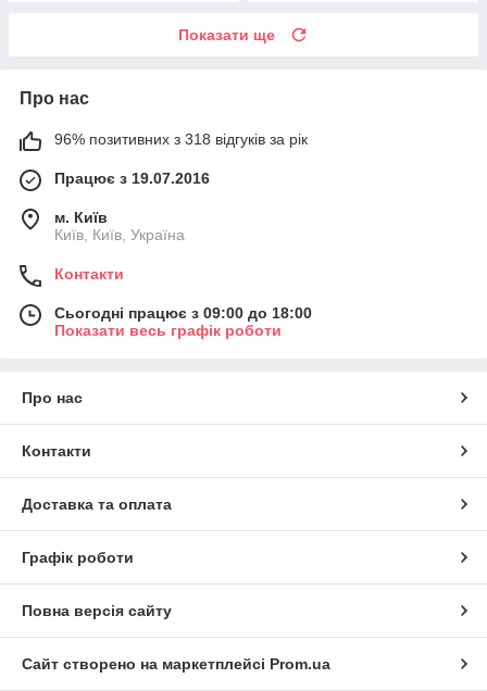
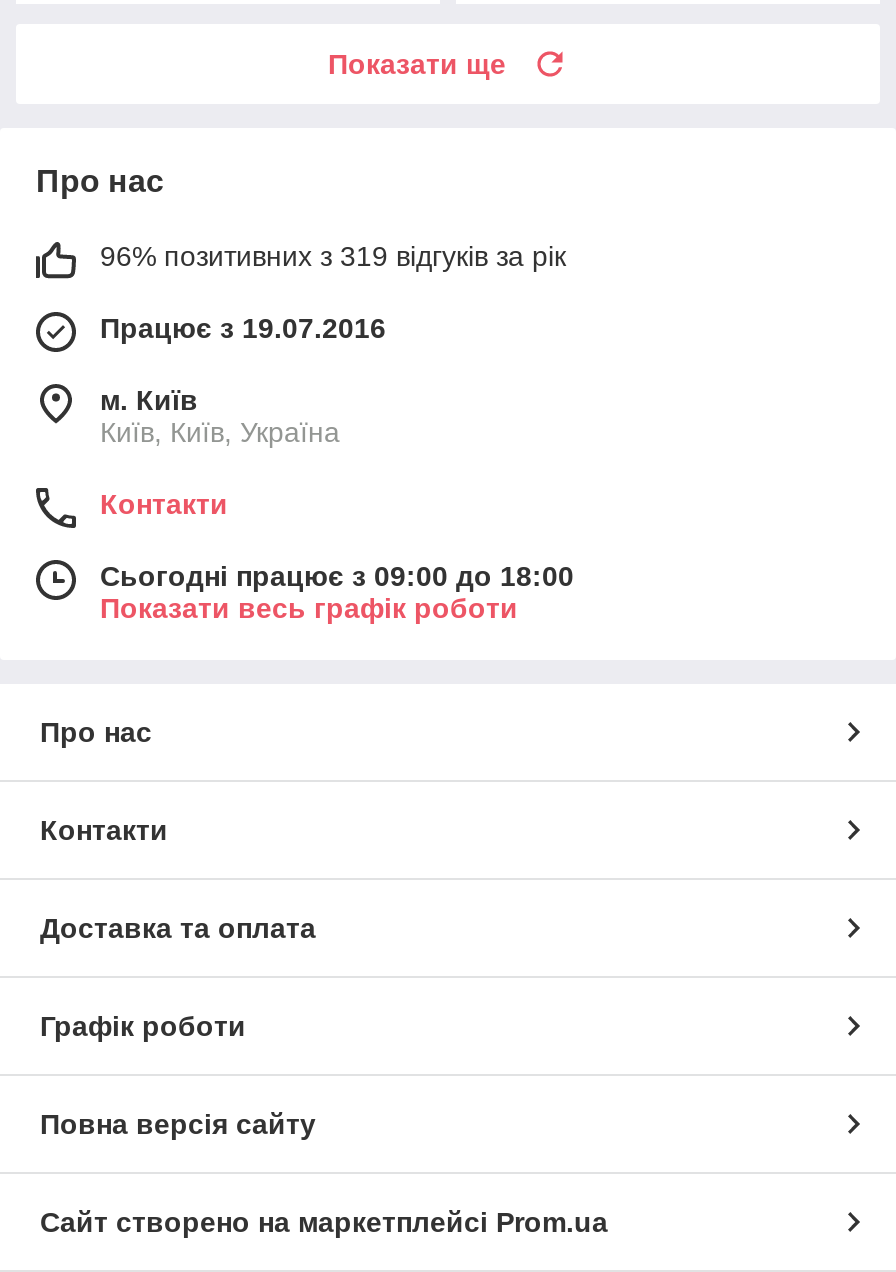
[54,131,308,148] 96% позитивних з 318 відгуків за рік -> [100,241,566,273] 96% позитивних з 319 відгуків за рік

